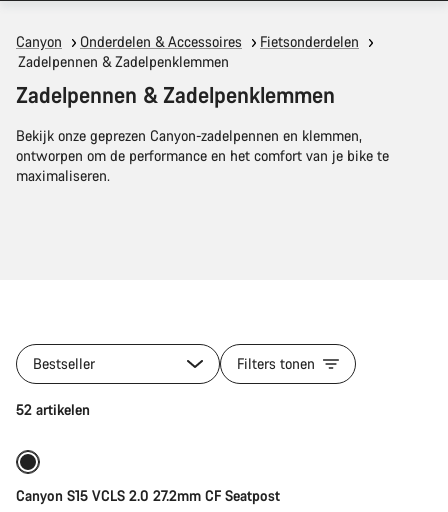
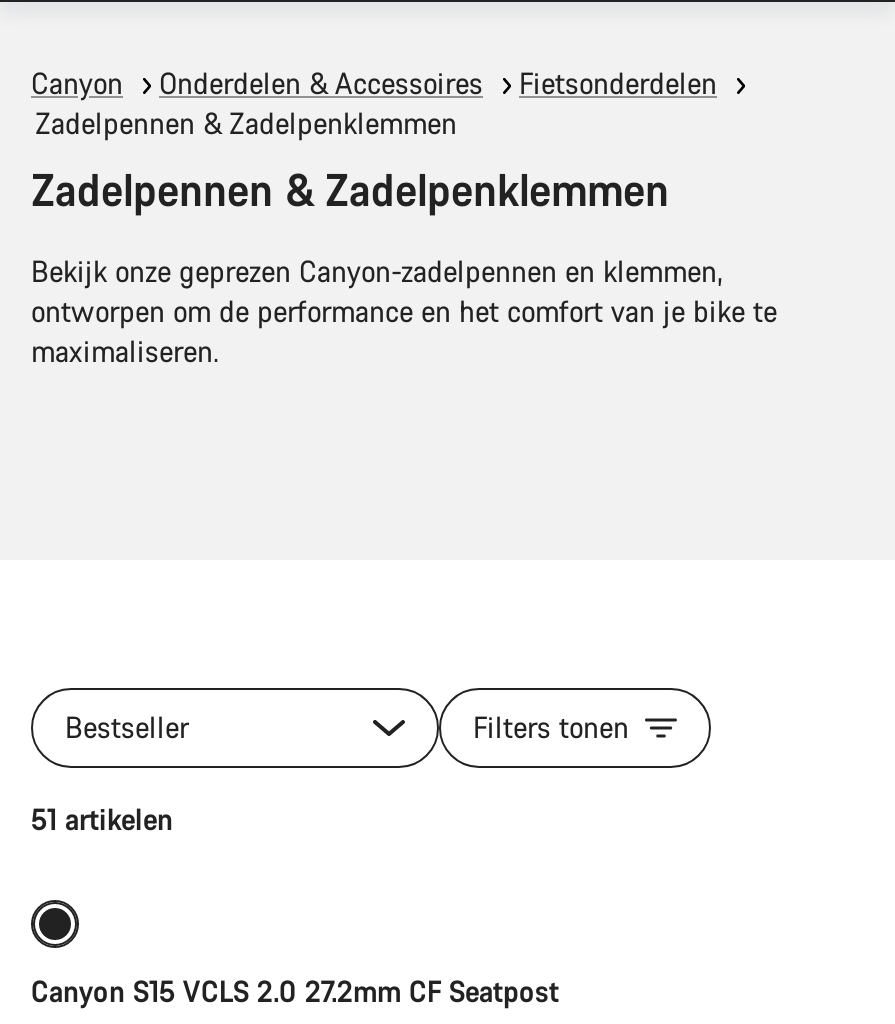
[16,400,90,419] 52 artikelen -> [31,800,173,838] 51 artikelen

